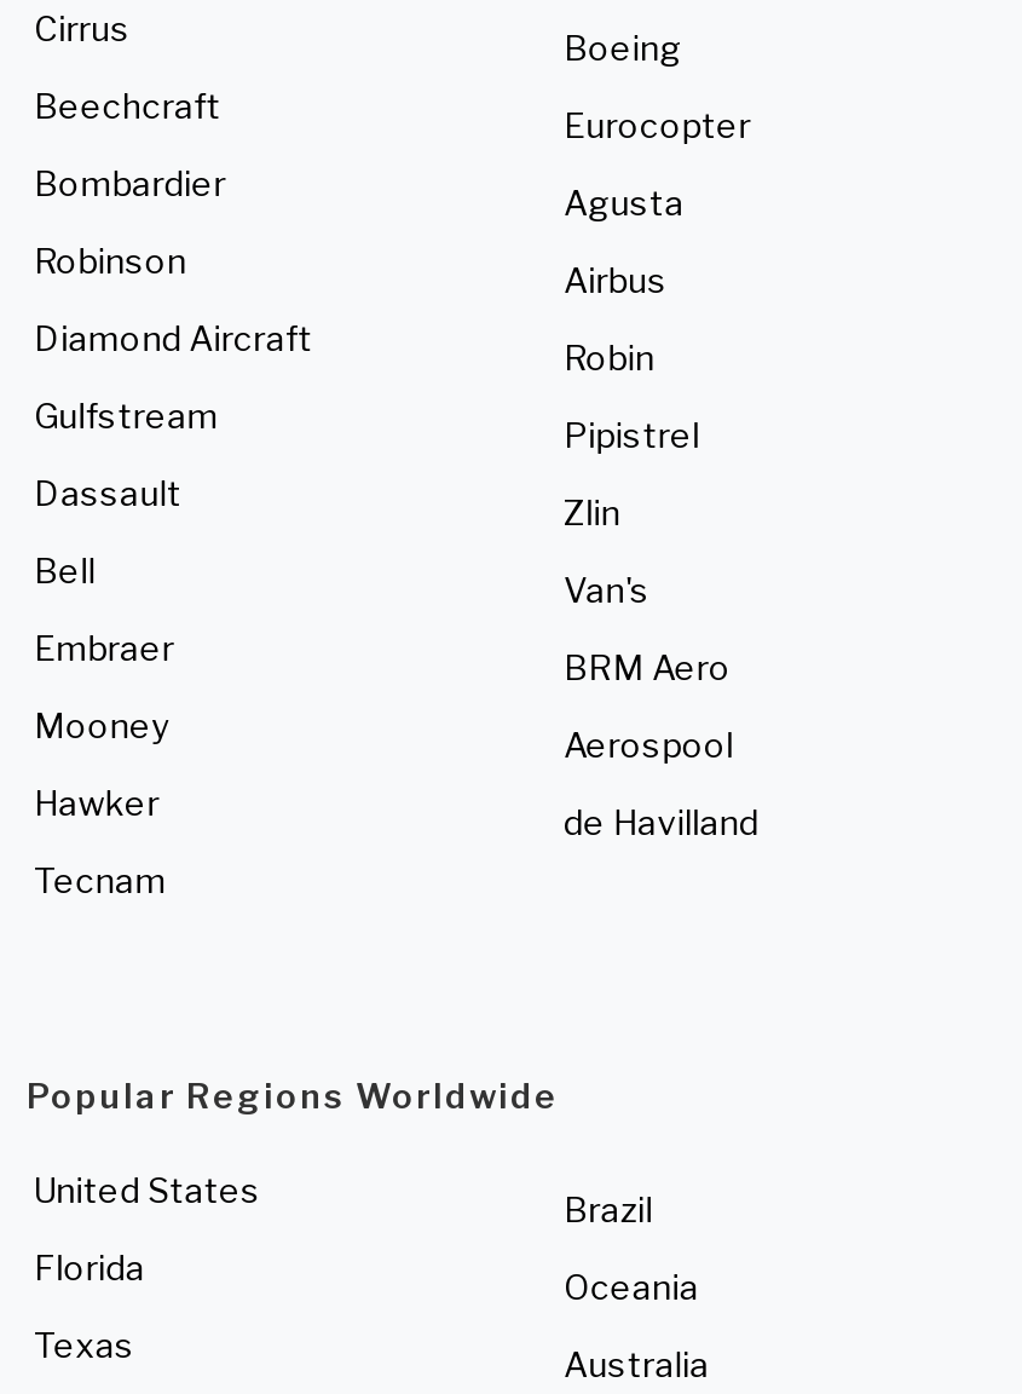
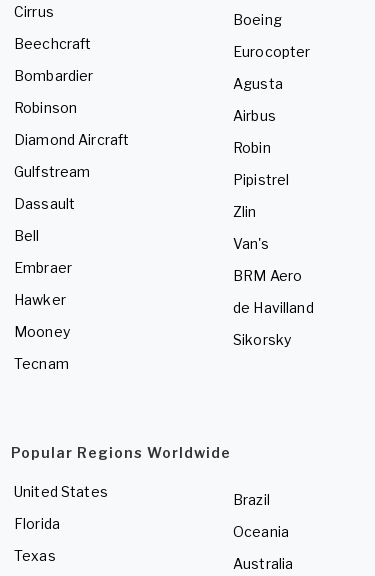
moved [34,705,169,746] -> [14,323,70,340]: Mooney
[564,724,733,765] Aerospool -> none
moved [34,782,159,823] -> [14,291,66,308]: Hawker
moved [564,802,759,843] -> [233,299,314,316]: de Havilland
none -> [233,331,291,348] Sikorsky

